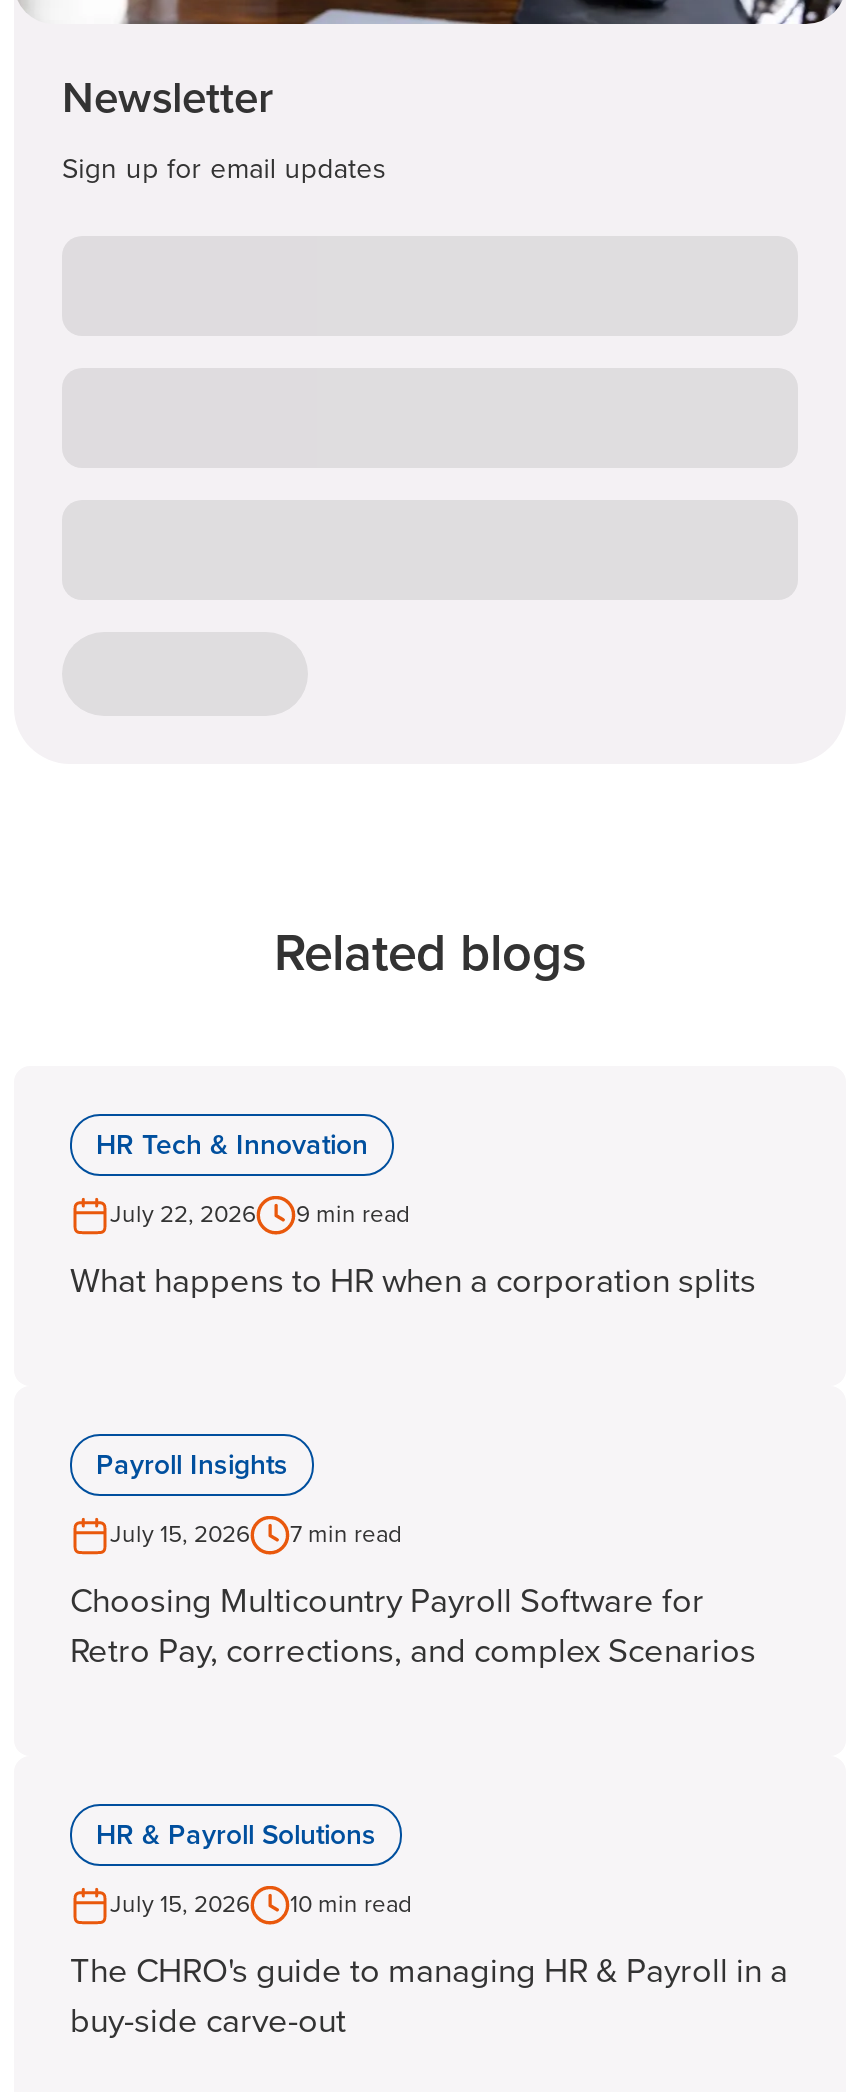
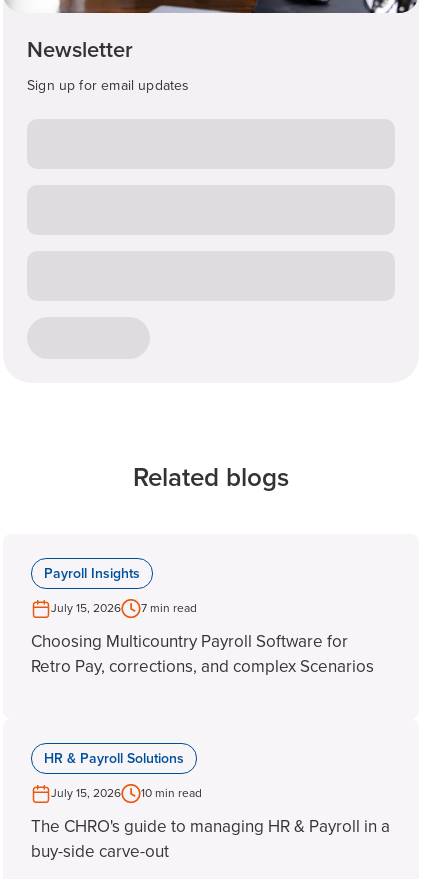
[70,1129,756,1303] HR Tech & Innovation | July 22, 2026 | 9 min read | What happens to HR when a corporation splits -> none

